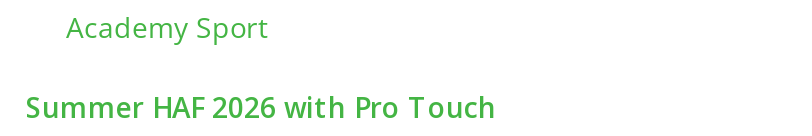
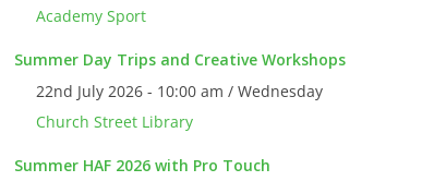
none -> [15,49,346,132] Summer Day Trips and Creative Workshops | 22nd July 2026 - 10:00 am / Wednesday | Church Street Library

